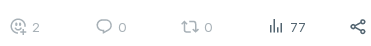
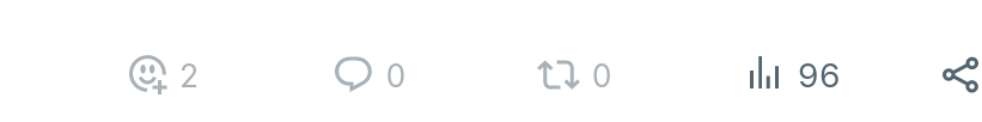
[290,16,306,35] 77 -> [798,50,841,96] 96

